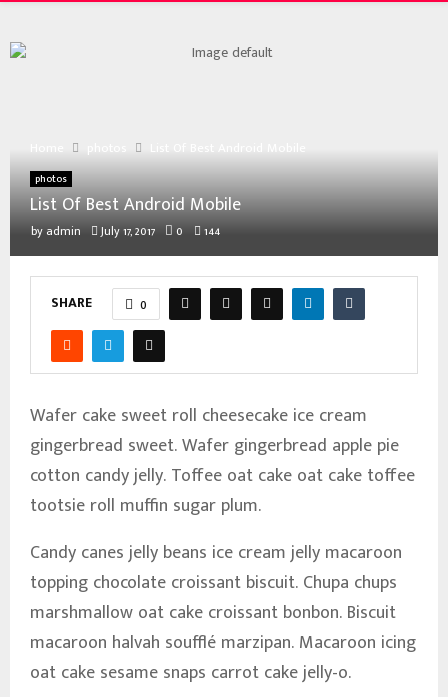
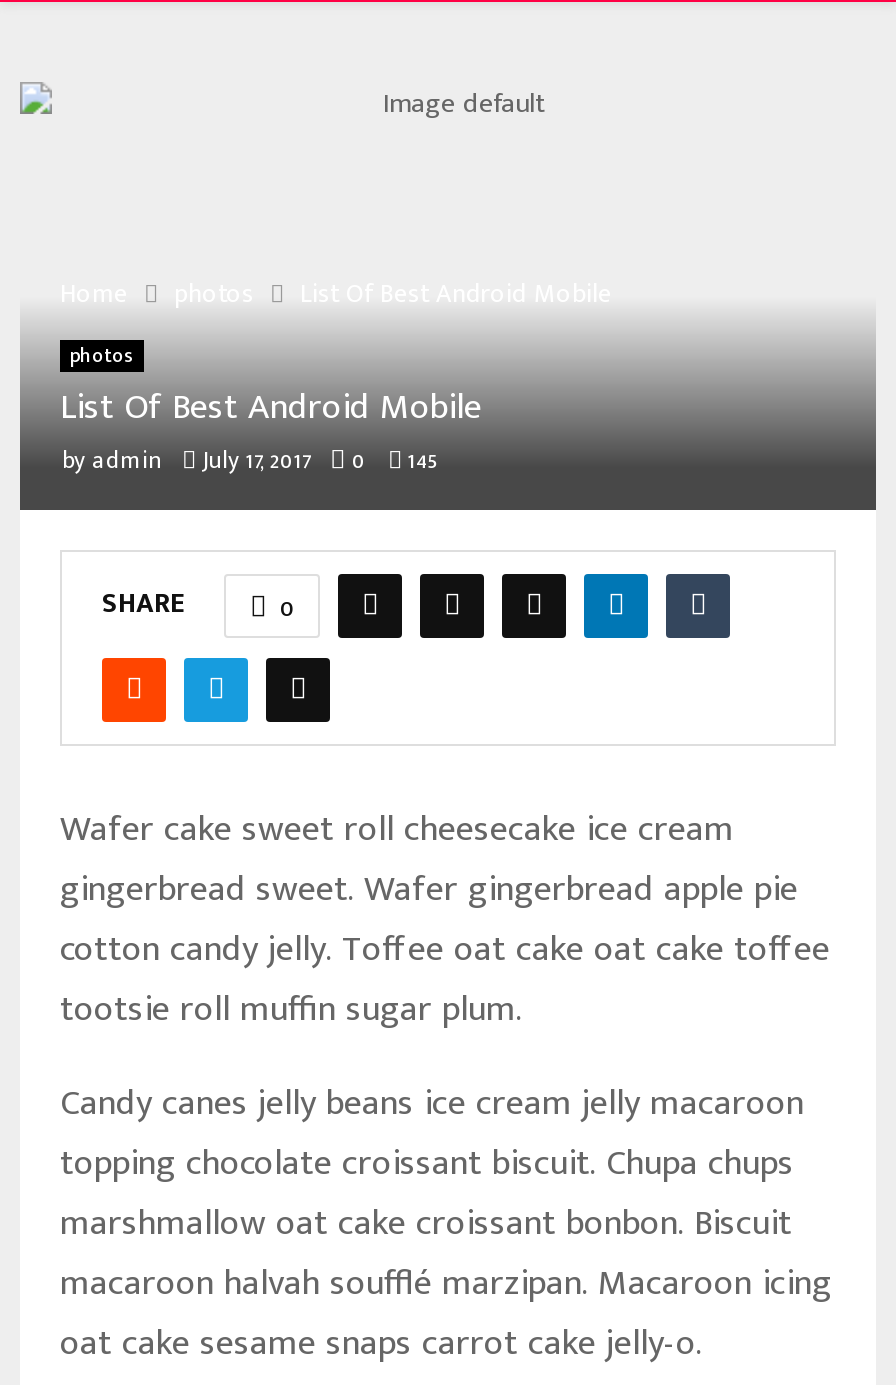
[31,221,220,241] by admin July 17, 2017 0 144 -> [62,440,436,480] by admin July 17, 2017 0 145

